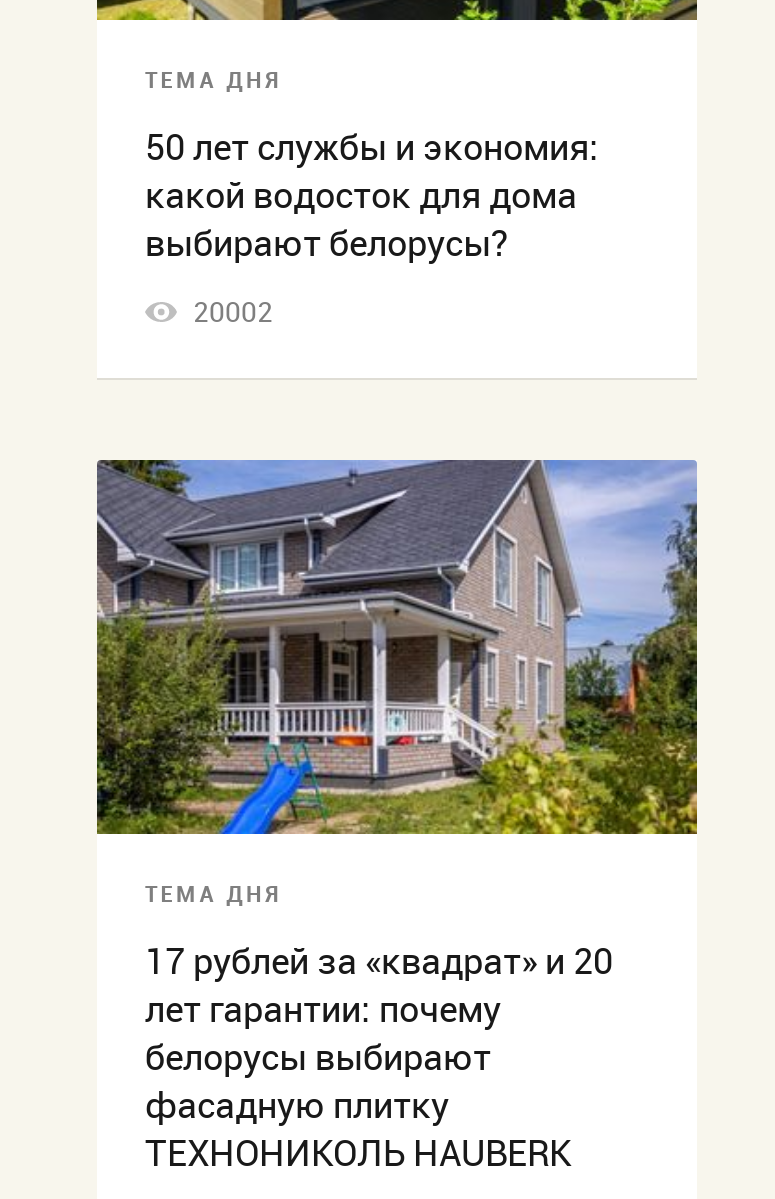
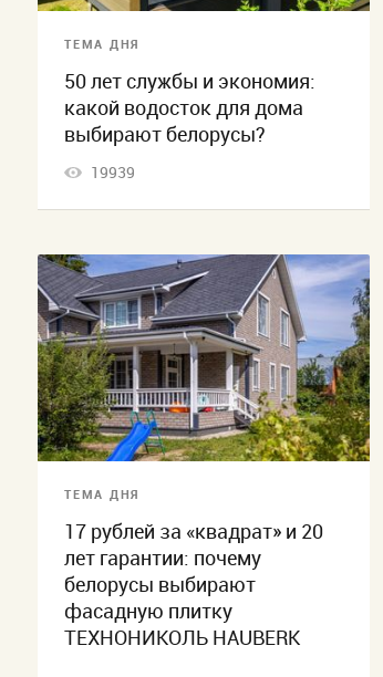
[193,296,273,328] 20002 -> [91,164,135,181] 19939

